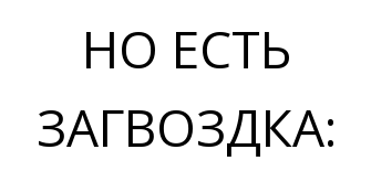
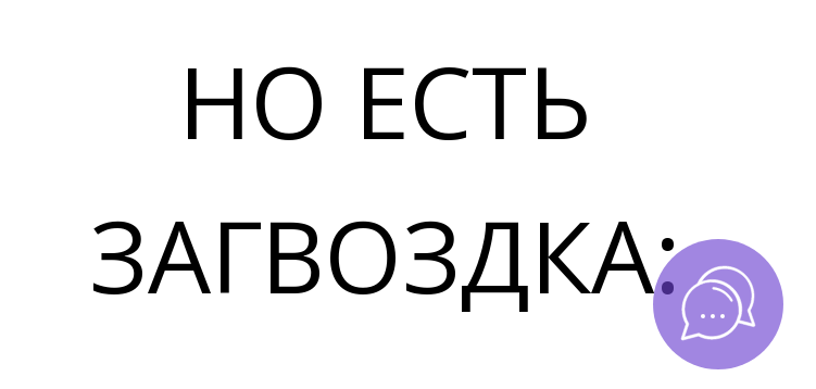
none -> [657,237,786,372] [image]

